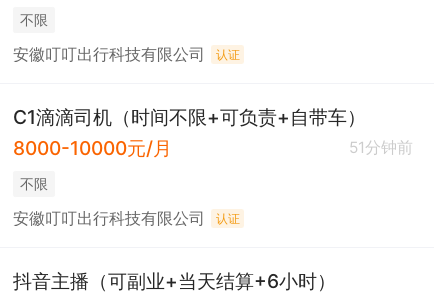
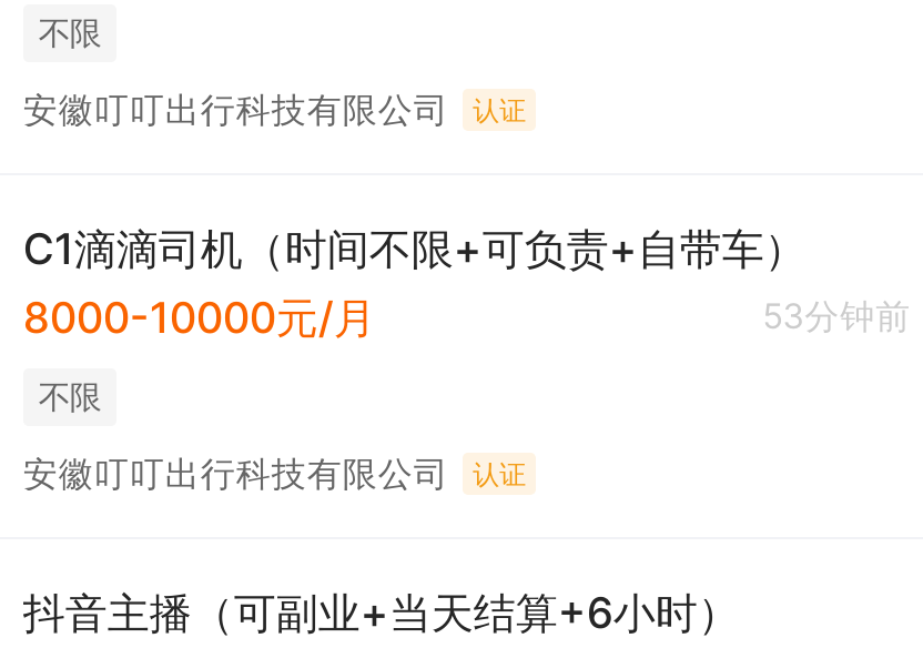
[349,138,413,157] 51分钟前 -> [762,295,911,338] 53分钟前

